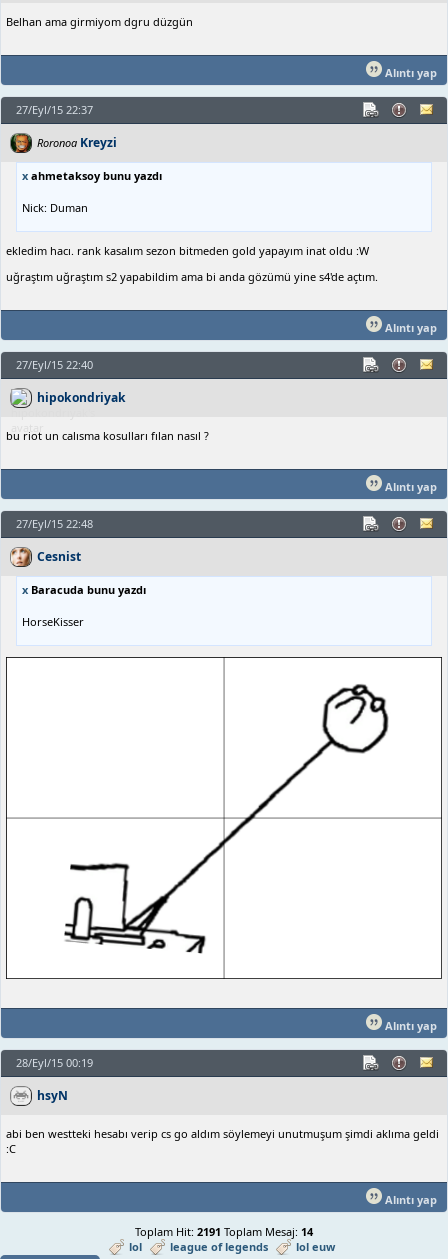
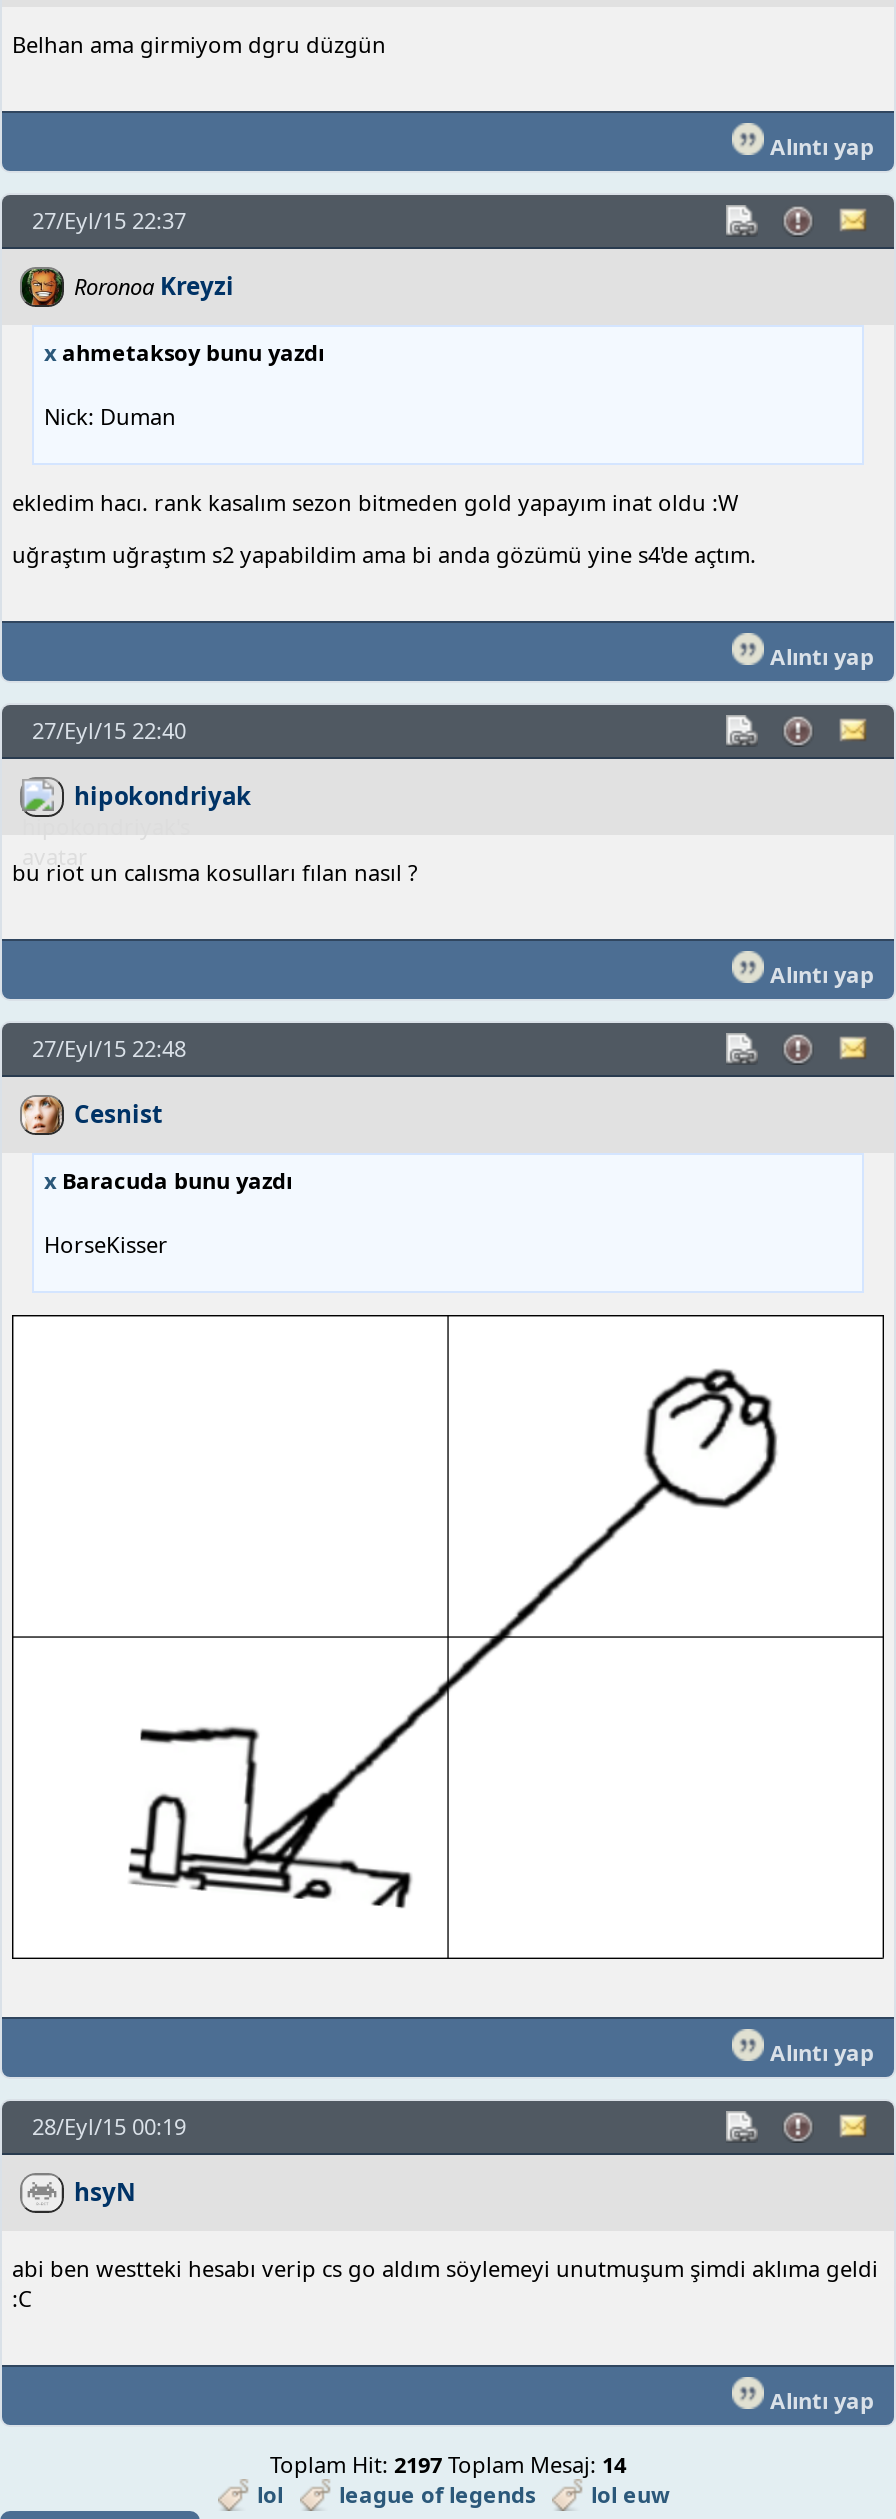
[135,1224,313,1239] Toplam Hit: 2191 Toplam Mesaj: 14 -> [270,2450,626,2480] Toplam Hit: 2197 Toplam Mesaj: 14

